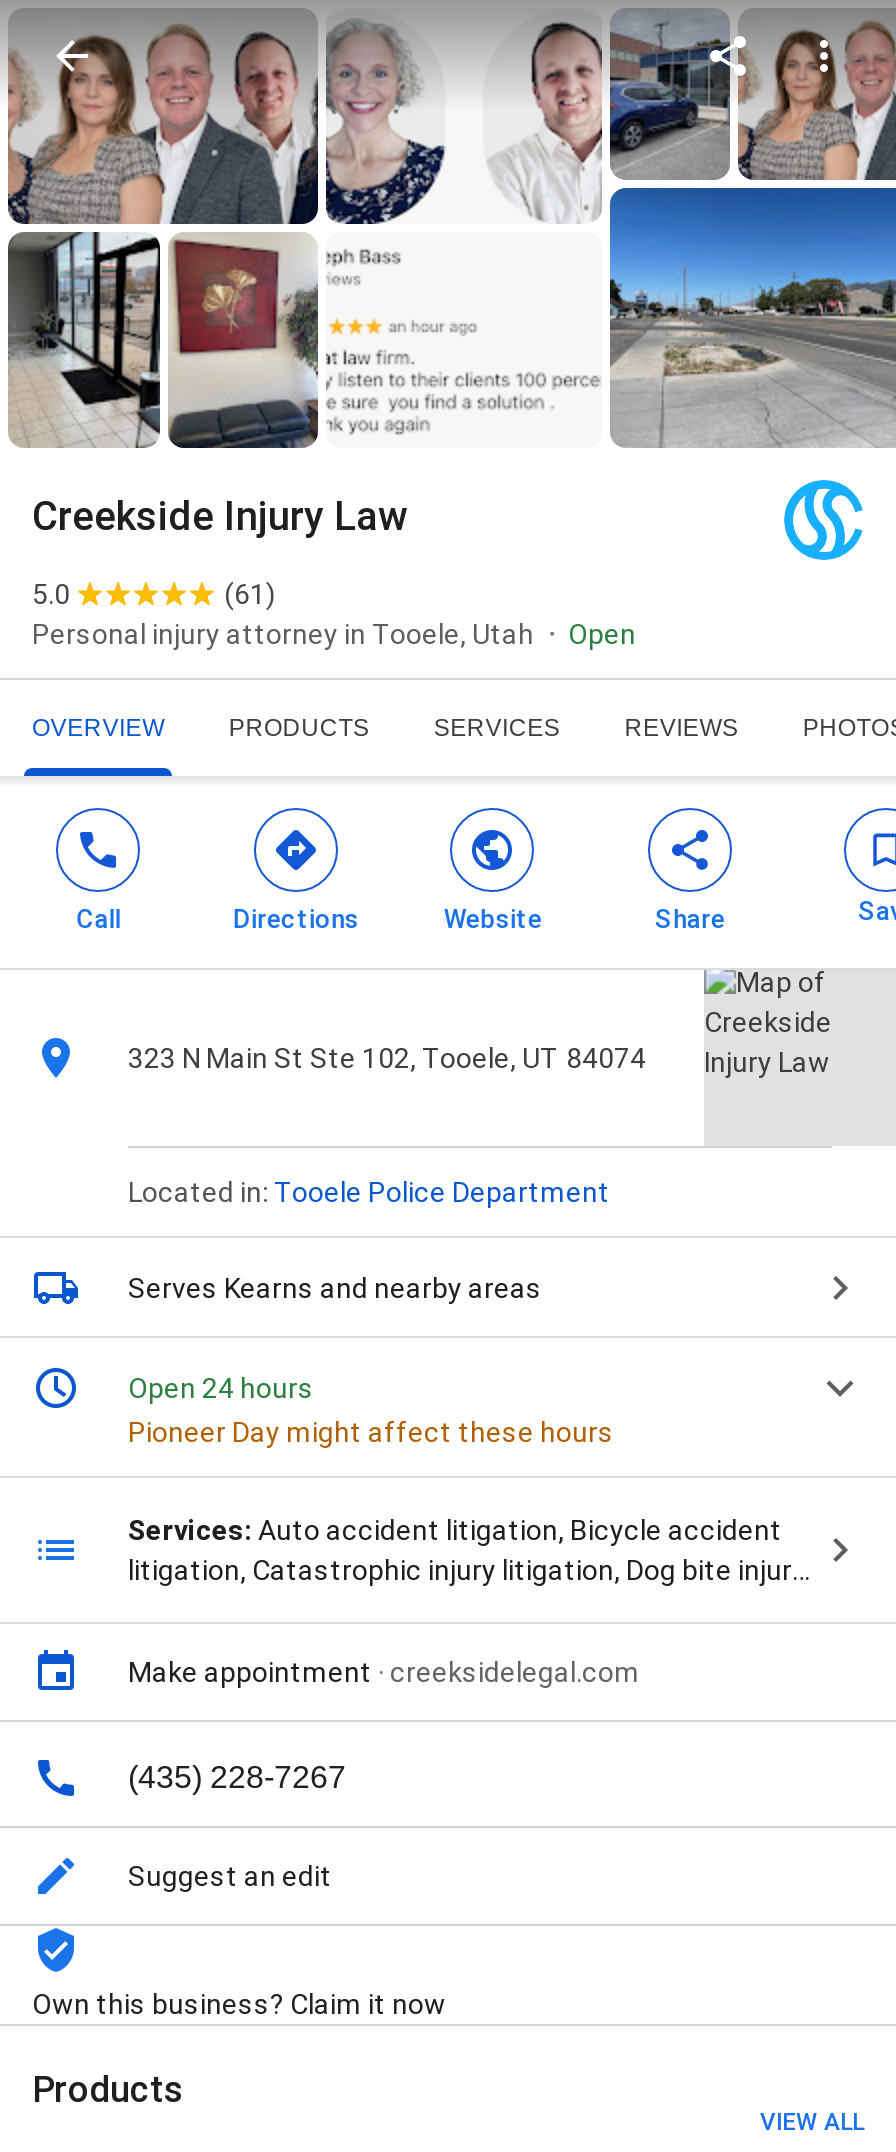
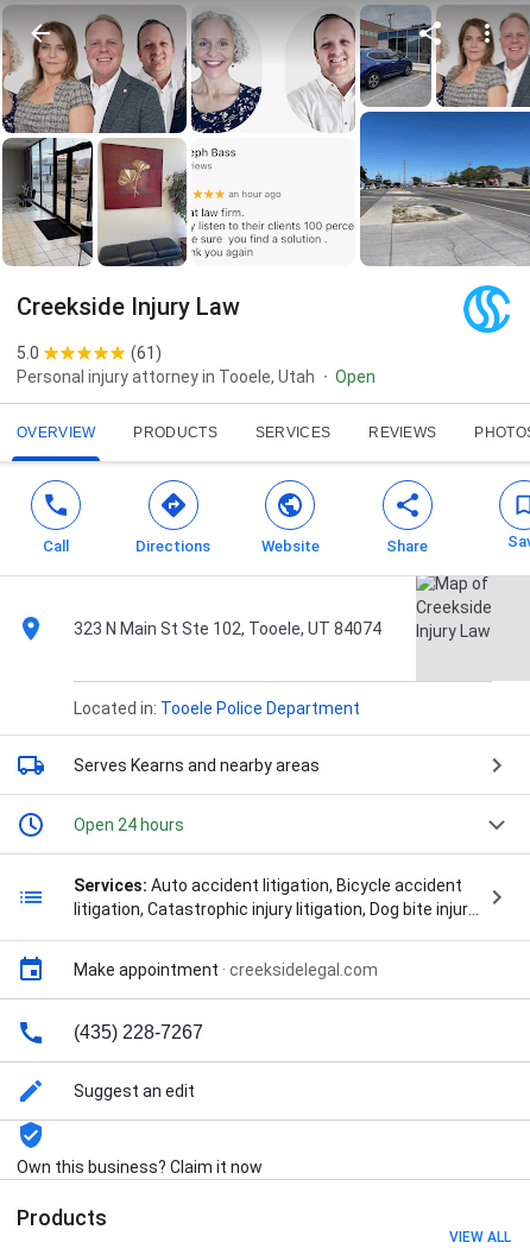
[128,1416,614,1448] Pioneer Day might affect these hours -> none

